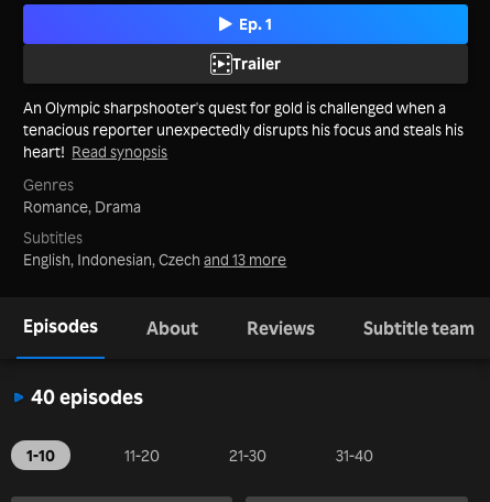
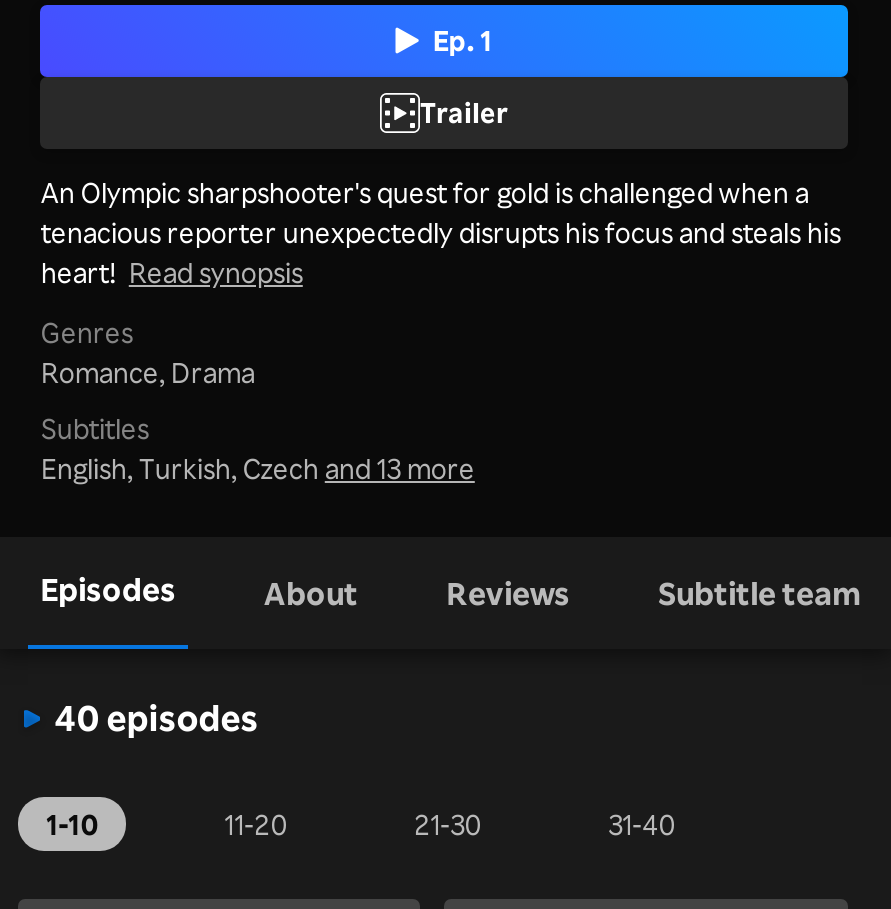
[24,250,287,269] English, Indonesian, Czech and 13 more -> [41,451,475,485] English, Turkish, Czech and 13 more

